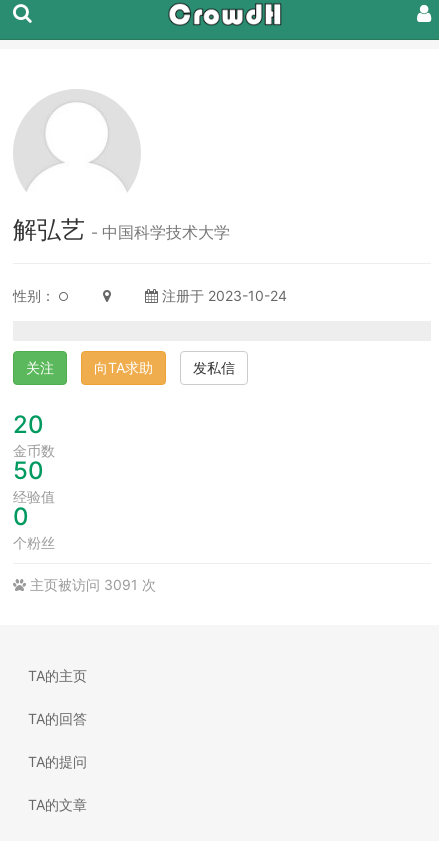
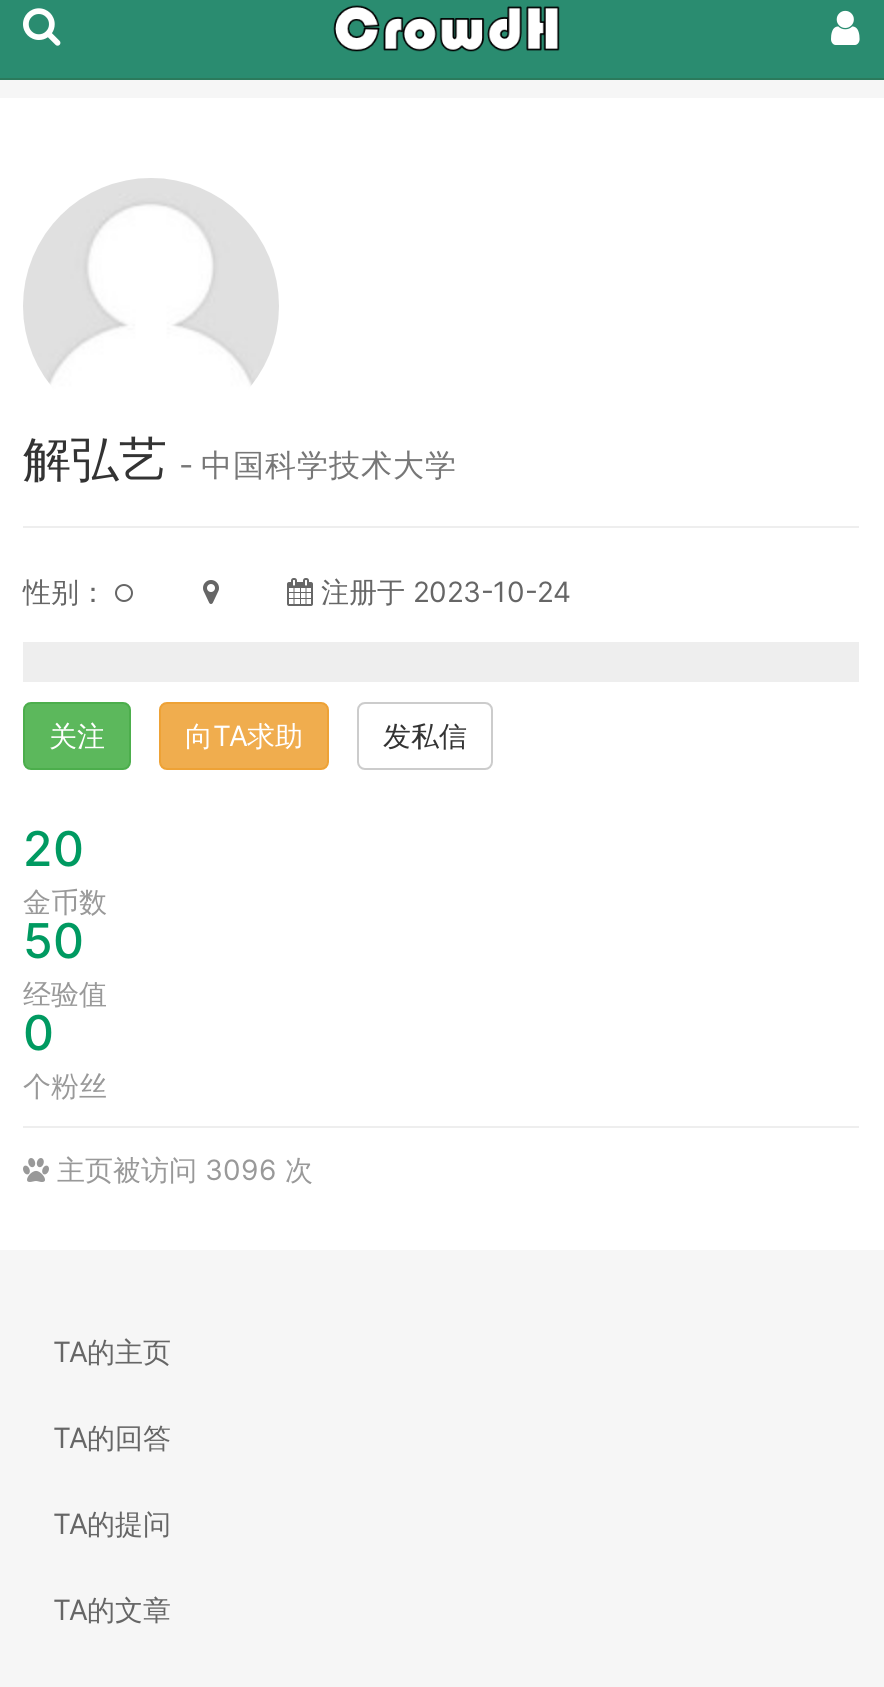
[26,576,156,593] 主页被访问 3091 次 -> [49,1152,313,1186] 主页被访问 3096 次

